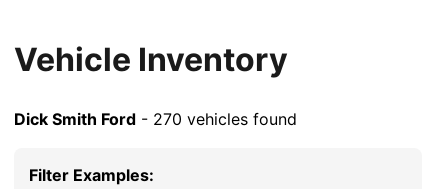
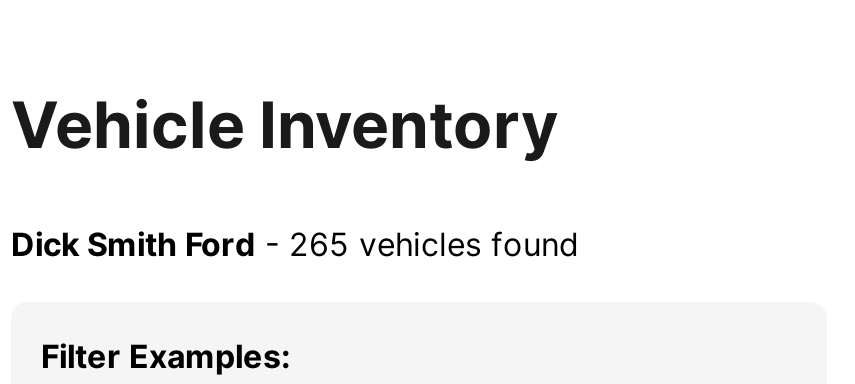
[14,109,297,129] Dick Smith Ford - 270 vehicles found -> [11,224,579,264] Dick Smith Ford - 265 vehicles found

